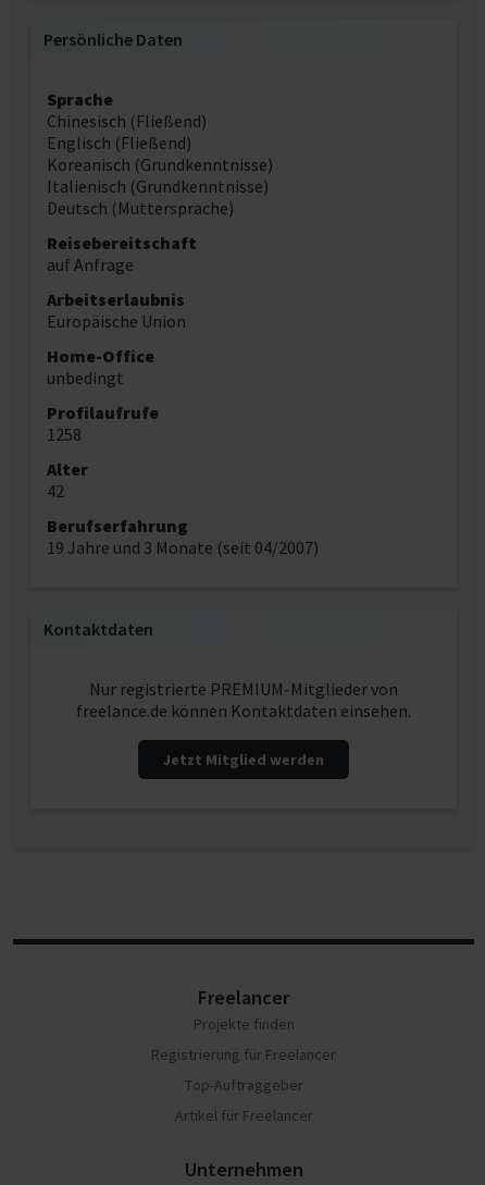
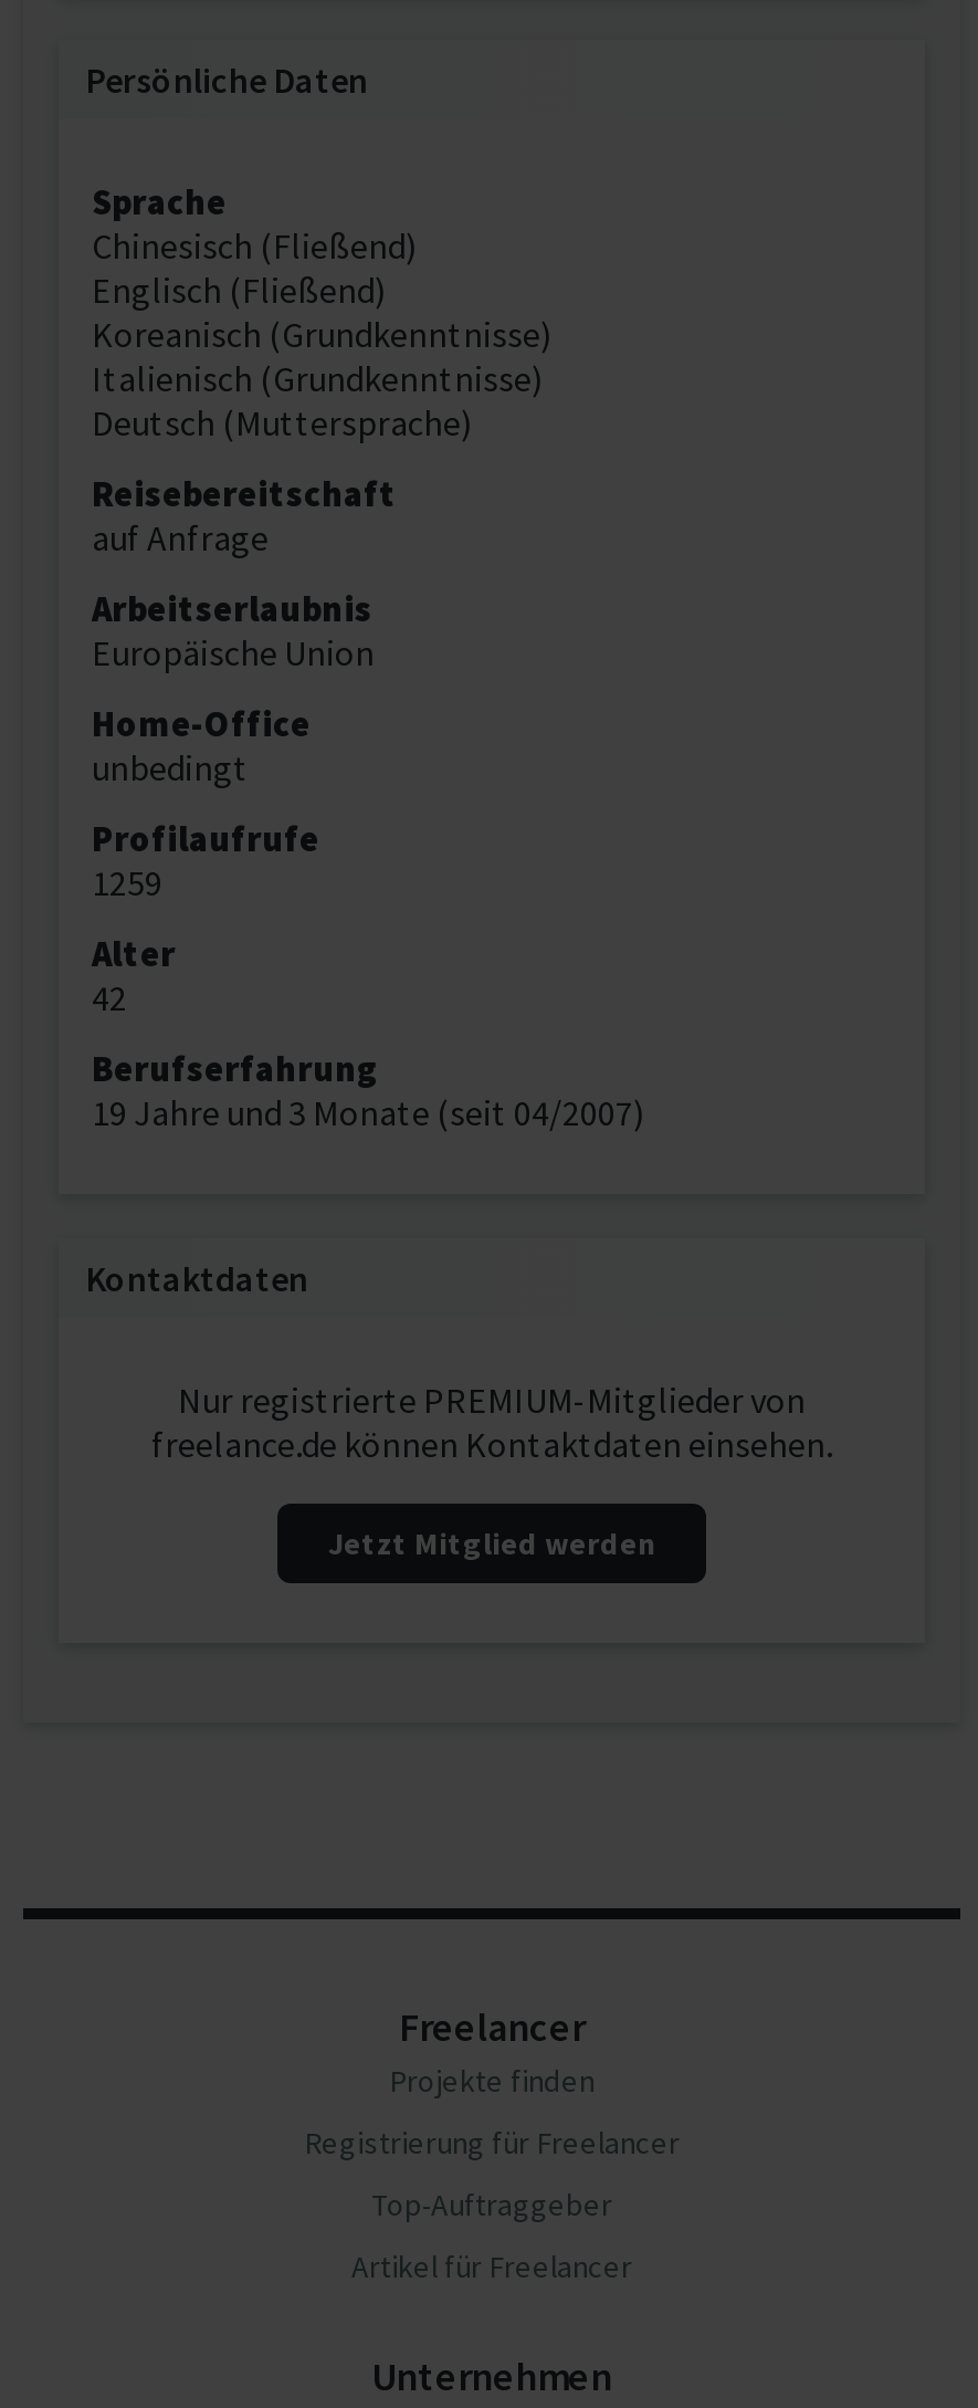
[47,423,82,445] 1258 -> [92,860,162,904] 1259

